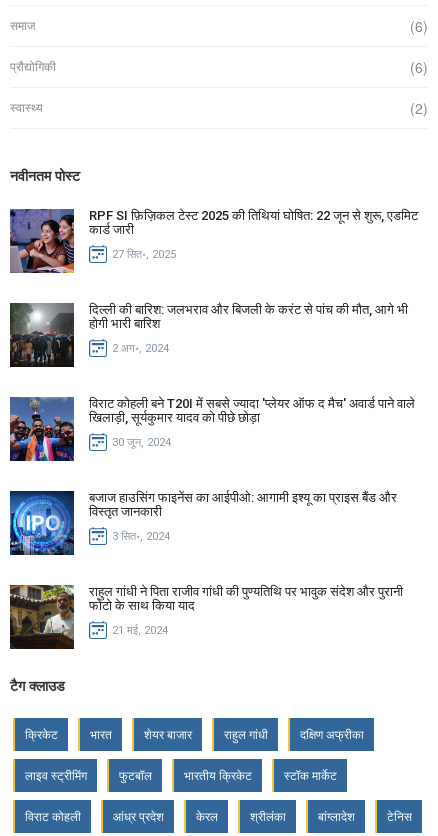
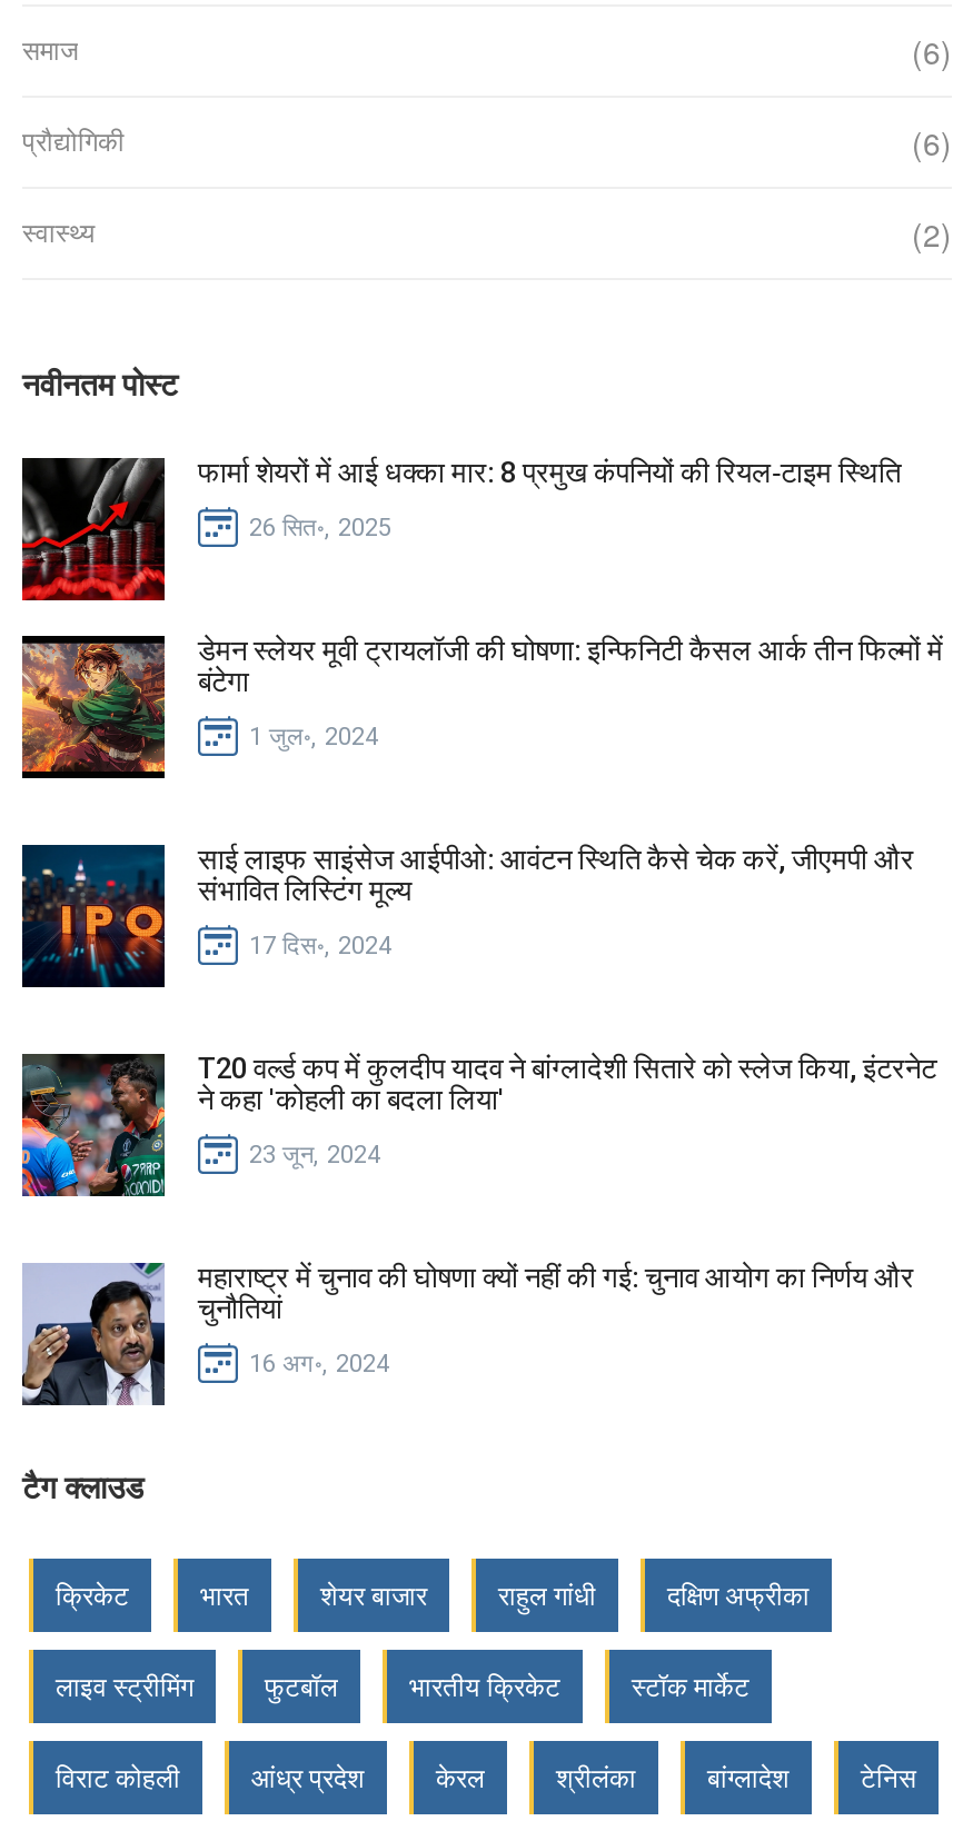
[9,208,418,274] [image] | RPF SI फ़िज़िकल टेस्ट 2025 की तिथियां घोषित: 22 जून से शुरू, एडमिट | कार्ड जारी -> [20,456,901,603] [image] | फार्मा शेयरों में आई धक्का मार: 8 प्रमुख कंपनियों की रियल‑टाइम स्थिति
[112,248,176,261] 27 सित॰, 2025 -> [249,513,391,542] 26 सित॰, 2025
[9,302,408,366] [image] | दिल्ली की बारिश: जलभराव और बिजली के करंट से पांच की मौत, आगे भी | होगी भारी बारिश -> [20,634,943,774] [image] | डेमन स्लेयर मूवी ट्रायलॉजी की घोषणा: इन्फिनिटी कैसल आर्क तीन फिल्मों में | बंटेगा
[112,342,169,355] 2 अग॰, 2024 -> [249,722,378,751] 1 जुल॰, 2024
[9,396,415,462] [image] | विराट कोहली बने T20I में सबसे ज्यादा 'प्लेयर ऑफ द मैच' अवार्ड पाने वाले | खिलाड़ी, सूर्यकुमार यादव को पीछे छोड़ा -> [22,843,914,989] [image] | साई लाइफ साइंसेज आईपीओ: आवंटन स्थिति कैसे चेक करें, जीएमपी और | संभावित लिस्टिंग मूल्य
[112,436,171,449] 30 जून, 2024 -> [249,931,391,960] 17 दिस॰, 2024
[9,490,397,556] [image] | बजाज हाउसिंग फाइनेंस का आईपीओ: आगामी इश्यू का प्राइस बैंड और | विस्तृत जानकारी -> [20,1052,936,1198] [image] | T20 वर्ल्ड कप में कुलदीप यादव ने बांग्लादेशी सितारे को स्लेज किया, इंटरनेट | ने कहा 'कोहली का बदला लिया'
[112,530,170,543] 3 सित॰, 2024 -> [249,1140,380,1169] 23 जून, 2024
[9,584,403,650] [image] | राहुल गांधी ने पिता राजीव गांधी की पुण्यतिथि पर भावुक संदेश और पुरानी | फोटो के साथ किया याद -> [22,1261,914,1407] [image] | महाराष्ट्र में चुनाव की घोषणा क्यों नहीं की गई: चुनाव आयोग का निर्णय और | चुनौतियां
[112,624,168,637] 21 मई, 2024 -> [249,1349,389,1378] 16 अग॰, 2024

